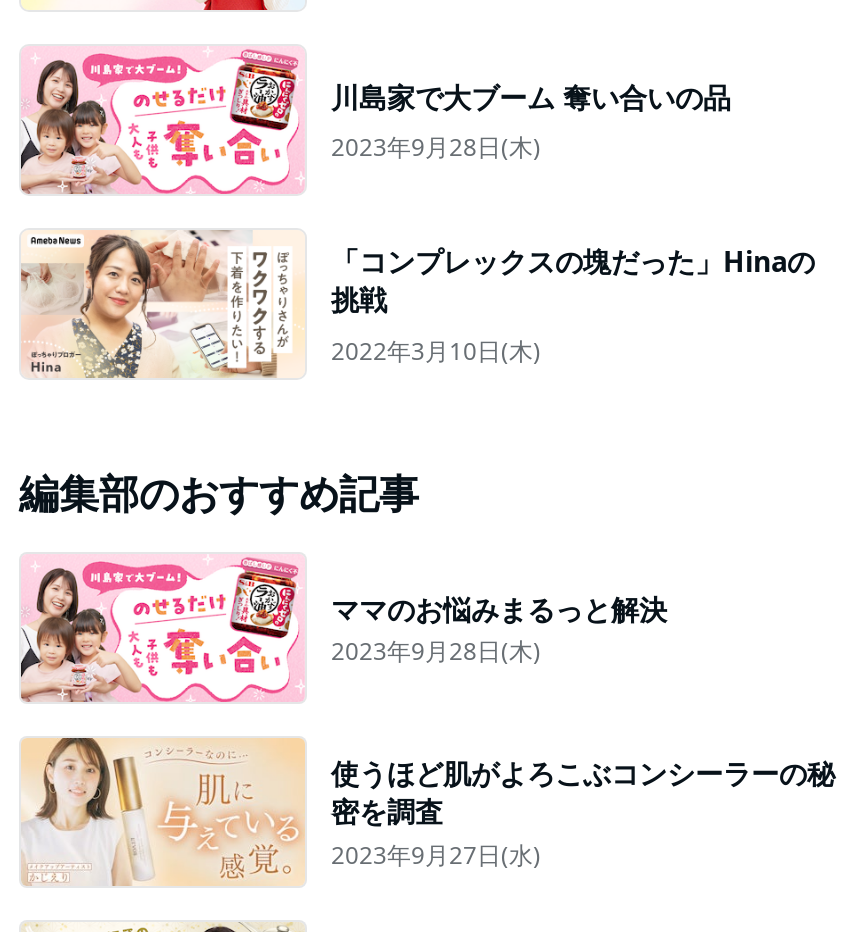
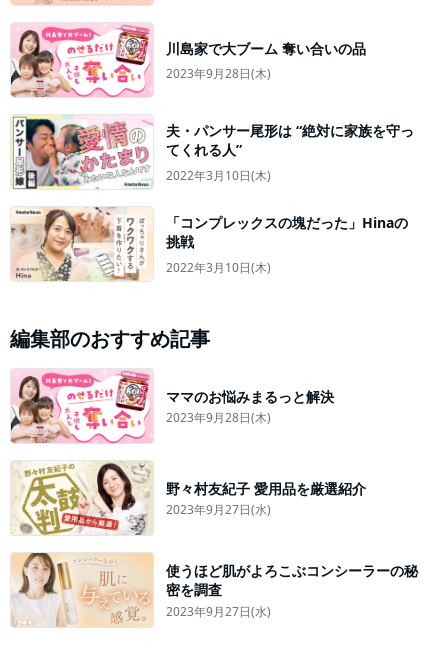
none -> [11,115,414,190] [image] | 夫・パンサー尾形は “絶対に家族を守っ | てくれる人” | 2022年3月10日(木)
none -> [13,462,366,536] [image] | 野々村友紀子 愛用品を厳選紹介 | 2023年9月27日(水)

